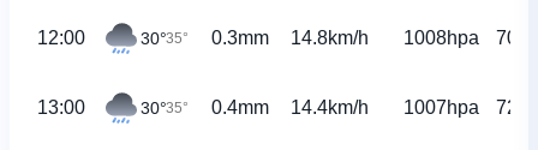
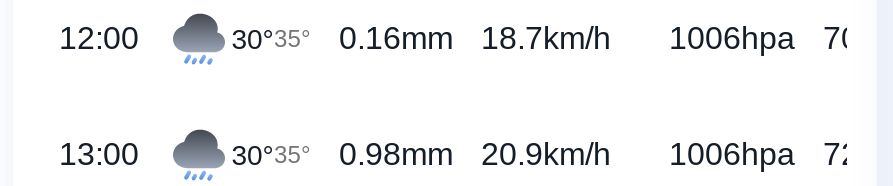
[211,28,479,48] 0.3mm | 14.8km/h | 1008hpa -> [339,21,795,55] 0.16mm | 18.7km/h | 1006hpa
[211,97,479,118] 0.4mm | 14.4km/h | 1007hpa -> [339,137,795,171] 0.98mm | 20.9km/h | 1006hpa

